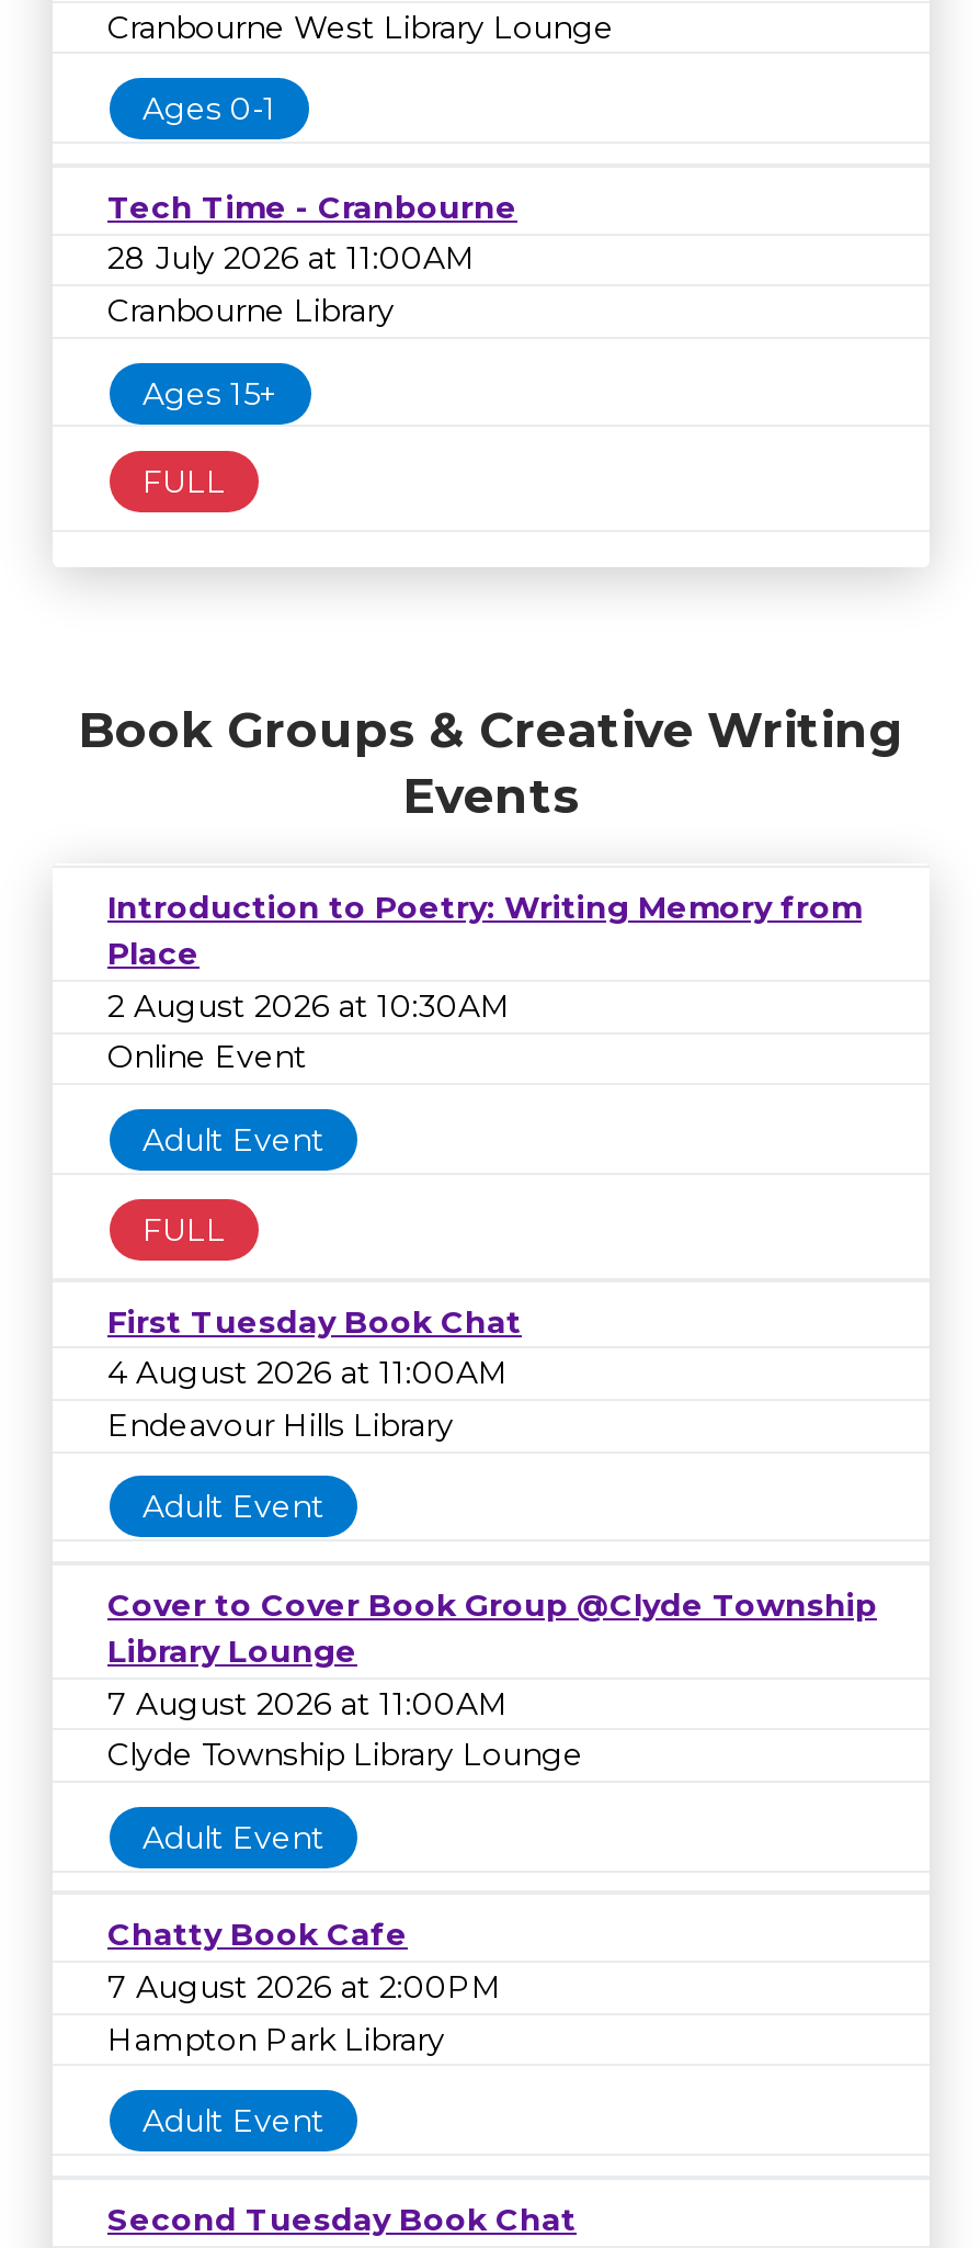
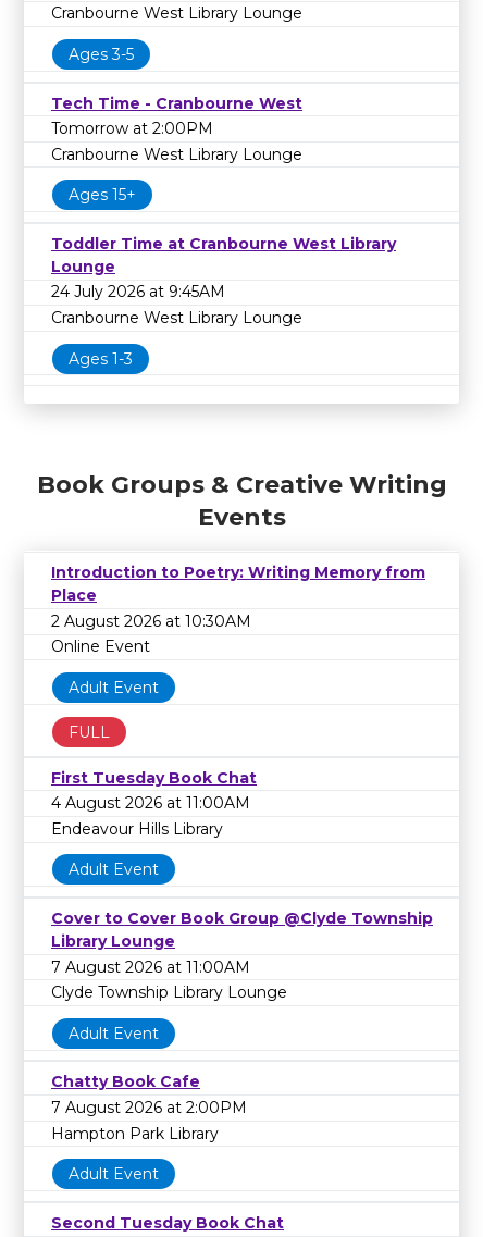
[143,90,276,129] Ages 0-1 -> [69,44,134,64] Ages 3-5
[107,188,517,331] Tech Time - Cranbourne | 28 July 2026 at 11:00AM | Cranbourne Library -> [51,93,302,164] Tech Time - Cranbourne West | Tomorrow at 2:00PM | Cranbourne West Library Lounge
[143,463,226,502] FULL -> [51,234,396,368] Toddler Time at Cranbourne West Library | Lounge | 24 July 2026 at 9:45AM | Cranbourne West Library Lounge | Ages 1-3

